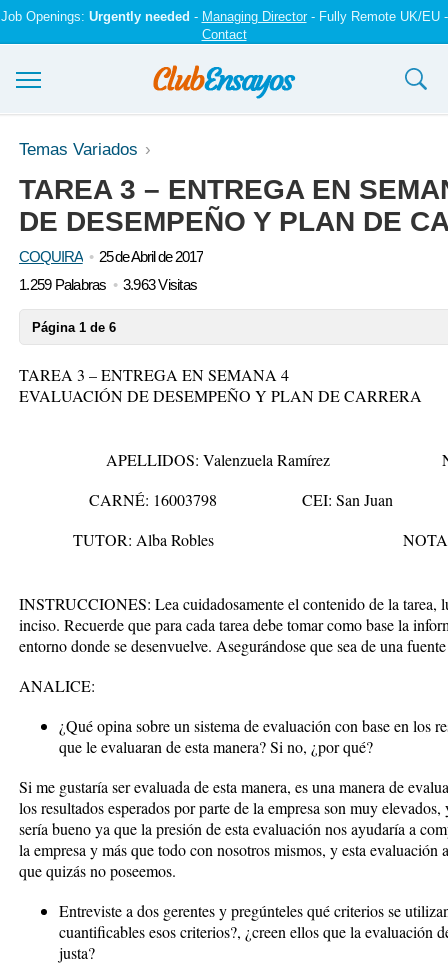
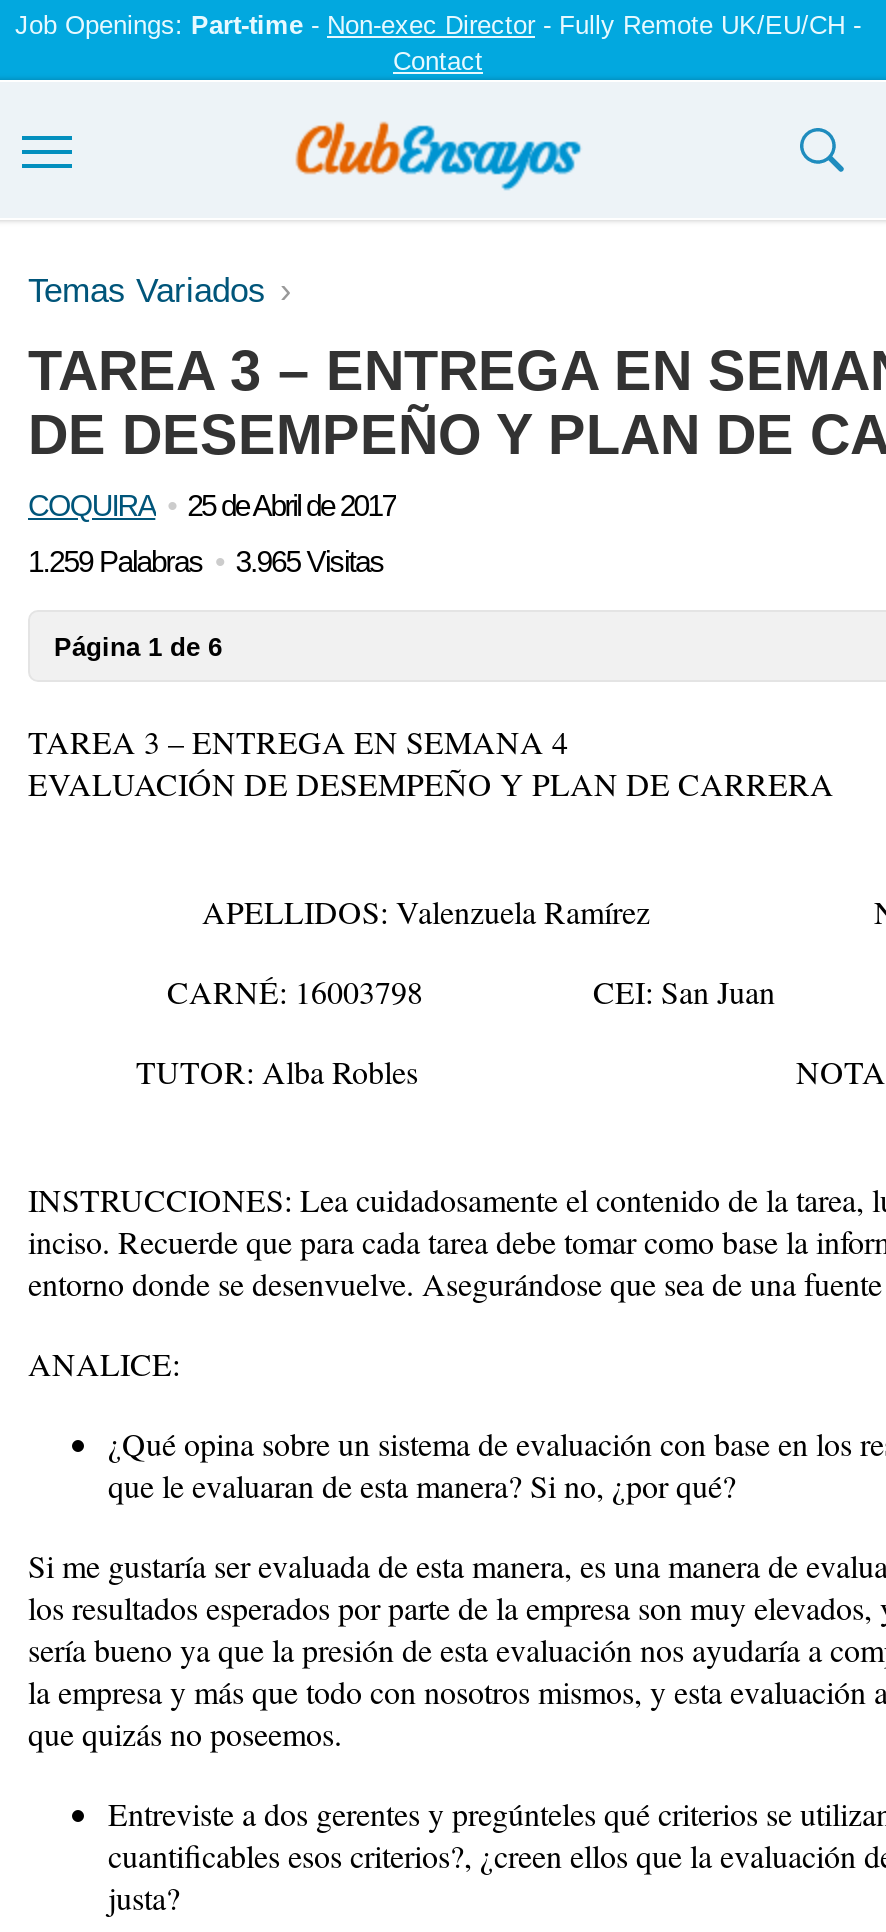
[0,9,447,24] Job Openings: Urgently needed - Managing Director - Fully Remote UK/EU - -> [15,10,861,40] Job Openings: Part-time - Non-exec Director - Fully Remote UK/EU/CH -
[19,276,197,293] 1.259 Palabras 3.963 Visitas -> [28,544,384,578] 1.259 Palabras 3.965 Visitas

